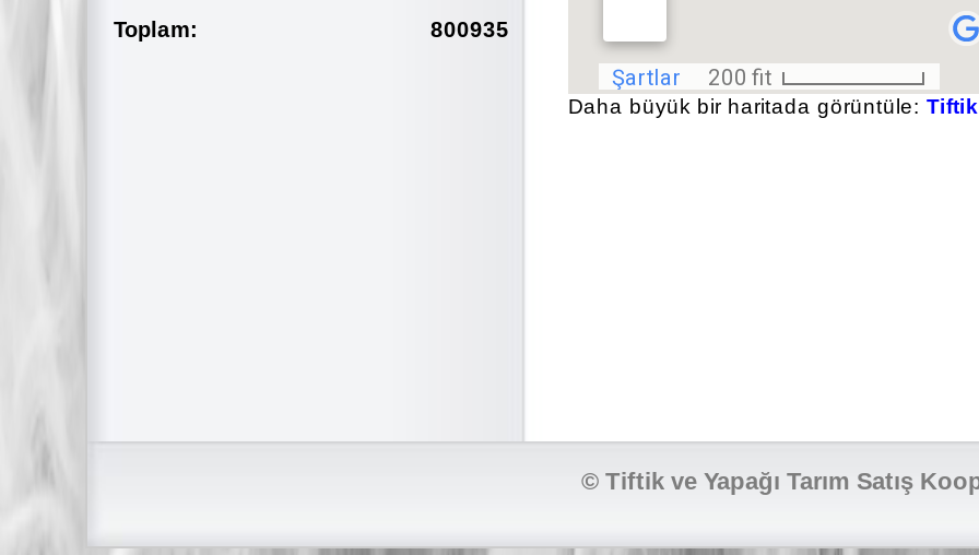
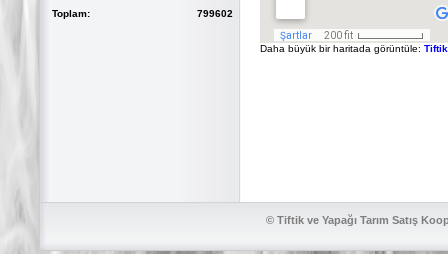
[430,17,509,42] 800935 -> [197,8,233,19] 799602

